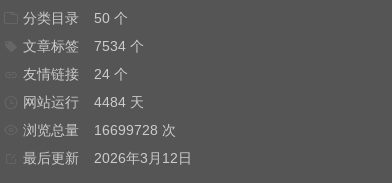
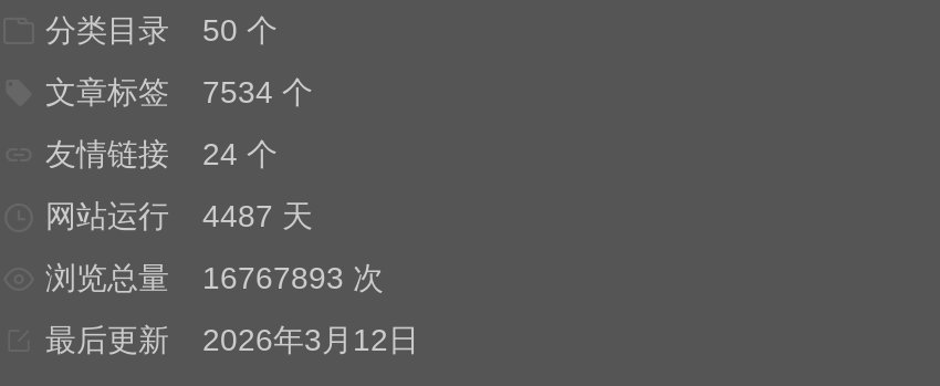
[23,94,144,110] 网站运行 4484 天 -> [45,198,313,233] 网站运行 4487 天
[23,122,176,138] 浏览总量 16699728 次 -> [45,260,384,295] 浏览总量 16767893 次

